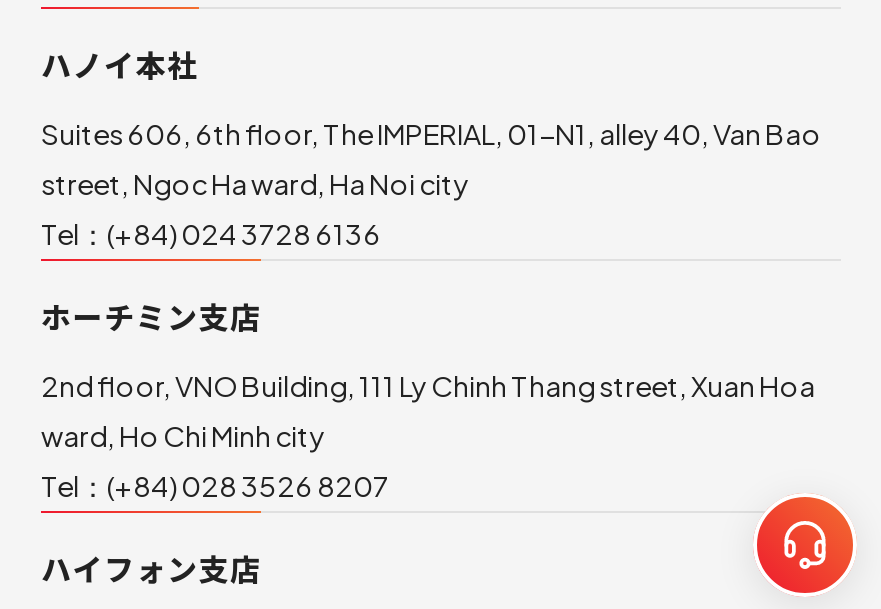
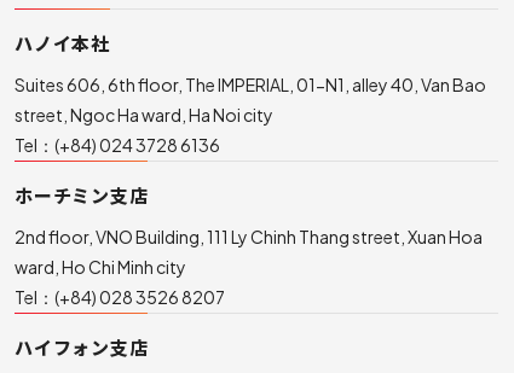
[755,495,855,595] [image] -> none

